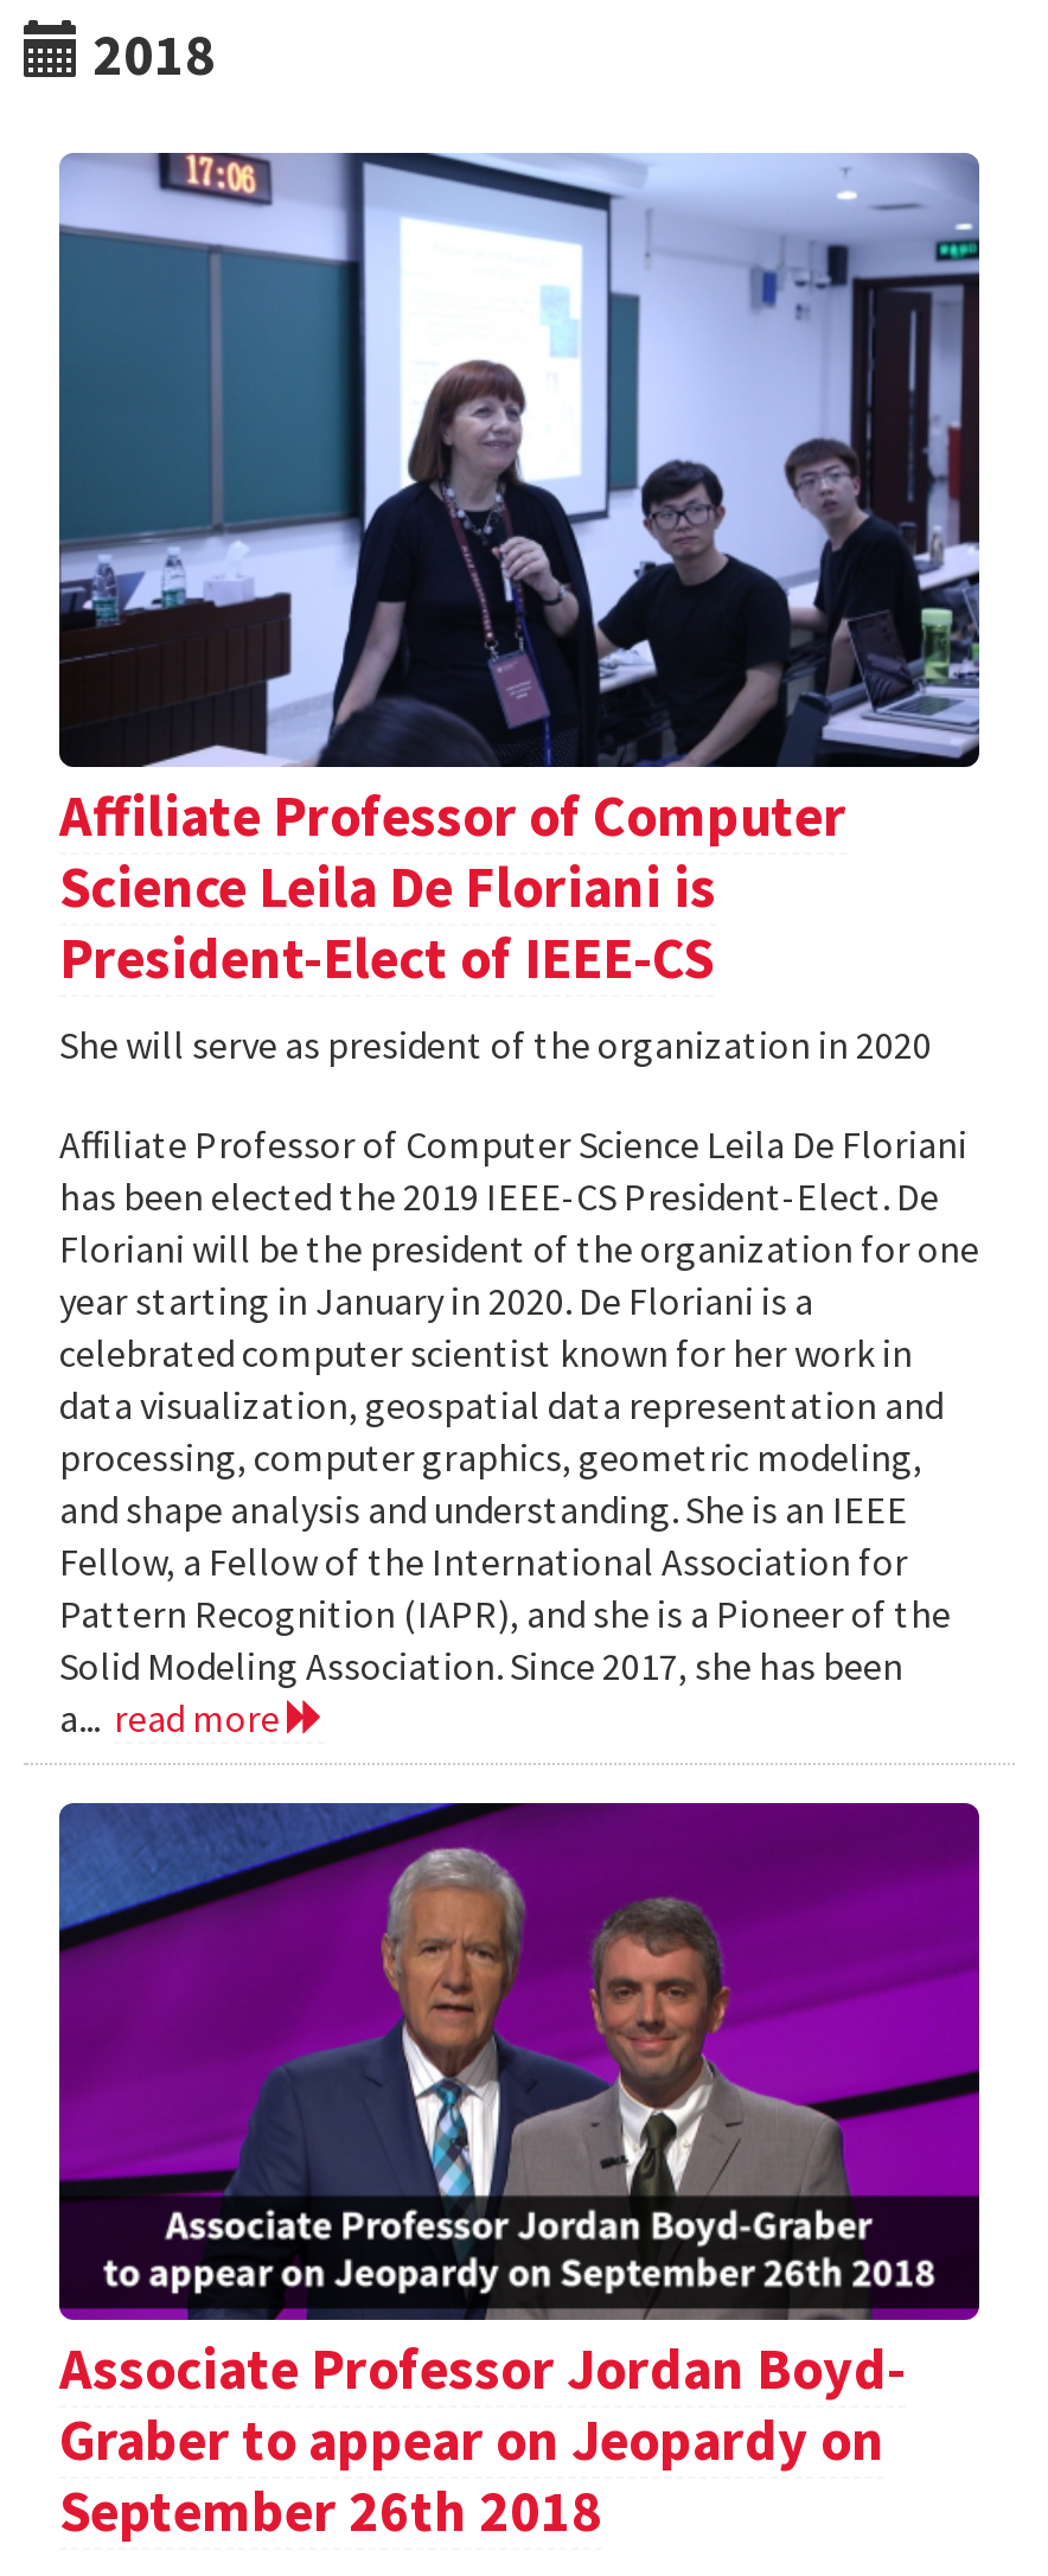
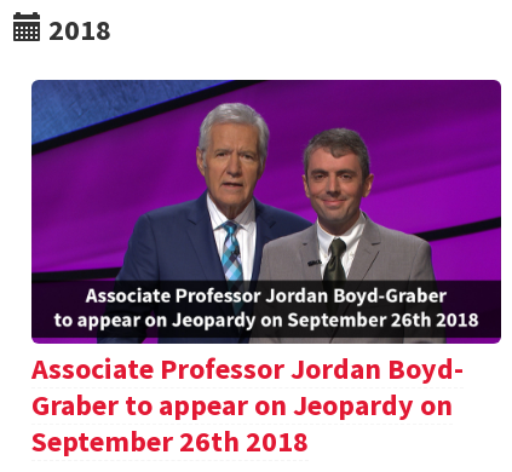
[57,151,982,1741] [image] | Affiliate Professor of Computer | Science Leila De Floriani is | President-Elect of IEEE-CS | She will serve as president of the organization in 2020 | Affiliate Professor of Computer Science Leila De Floriani | has been elected the 2019 IEEE-CS President-Elect. De | Floriani will be the president of the organization for one | year starting in January in 2020. De Floriani is a | celebrated computer scientist known for her work in | data visualization, geospatial data representation and | processing, computer graphics, geometric modeling, | and shape analysis and understanding. She is an IEEE | Fellow, a Fellow of the International Association for | Pattern Recognition (IAPR), and she is a Pioneer of the | Solid Modeling Association. Since 2017, she has been | a... read more -> none

